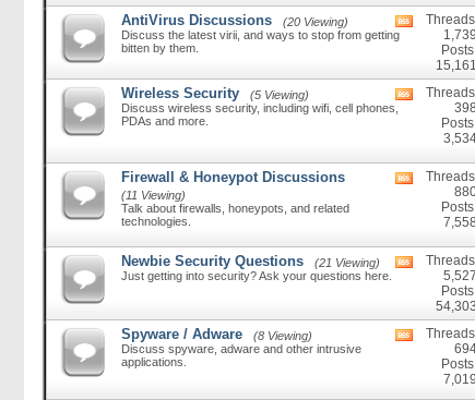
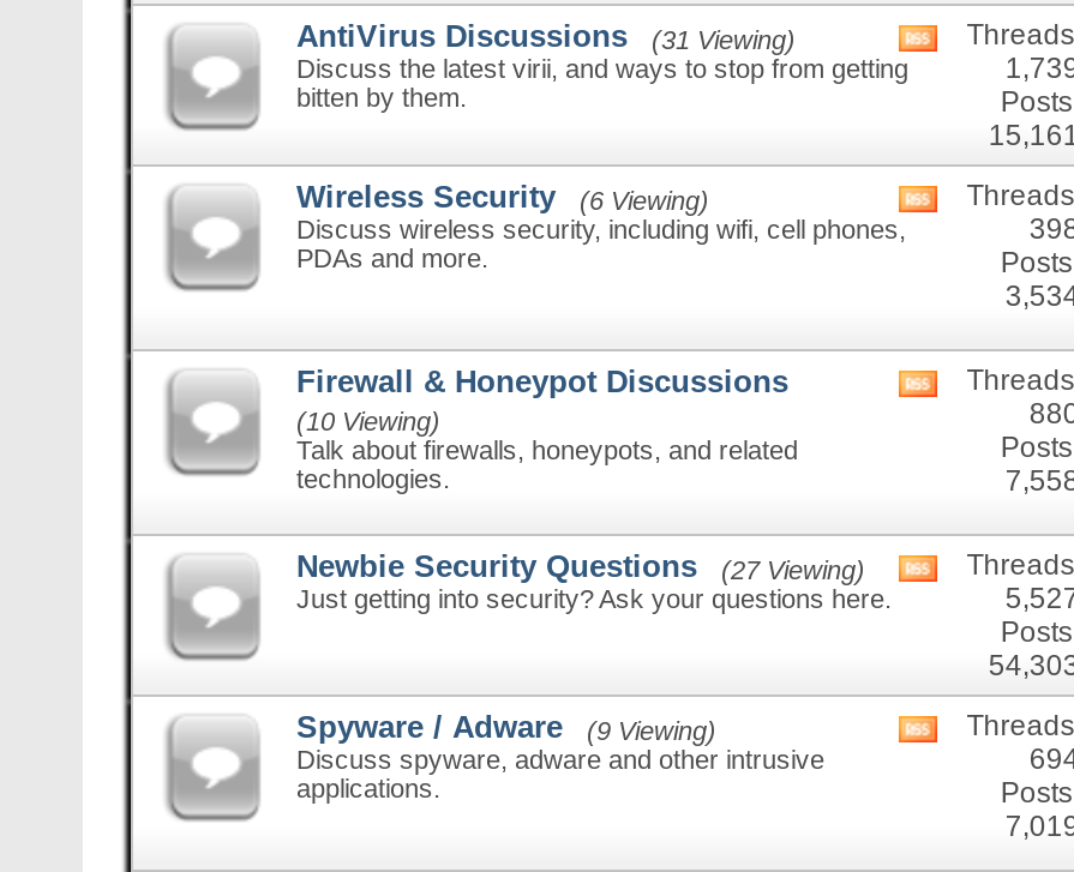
[121,12,348,28] AntiVirus Discussions (20 Viewing) -> [296,18,796,54] AntiVirus Discussions (31 Viewing)
[121,85,309,101] Wireless Security (5 Viewing) -> [296,179,709,215] Wireless Security (6 Viewing)
[121,189,186,202] (11 Viewing) -> [296,407,440,435] (10 Viewing)
[121,253,380,269] Newbie Security Questions (21 Viewing) -> [296,548,865,584] Newbie Security Questions (27 Viewing)
[121,326,312,342] Spyware / Adware (8 Viewing) -> [296,709,716,745] Spyware / Adware (9 Viewing)

